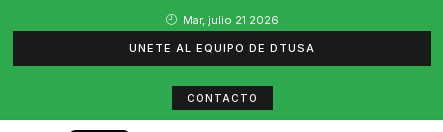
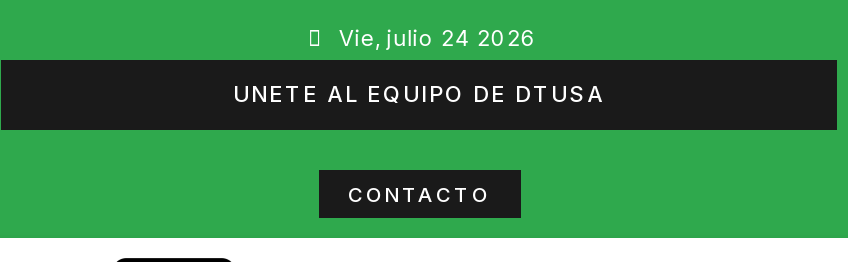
[183,13,279,27] Mar, julio 21 2026 -> [339,24,537,52] Vie, julio 24 2026

